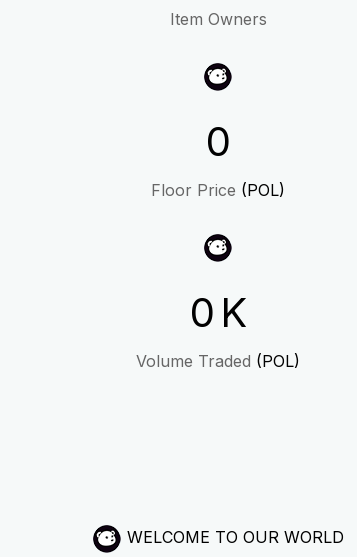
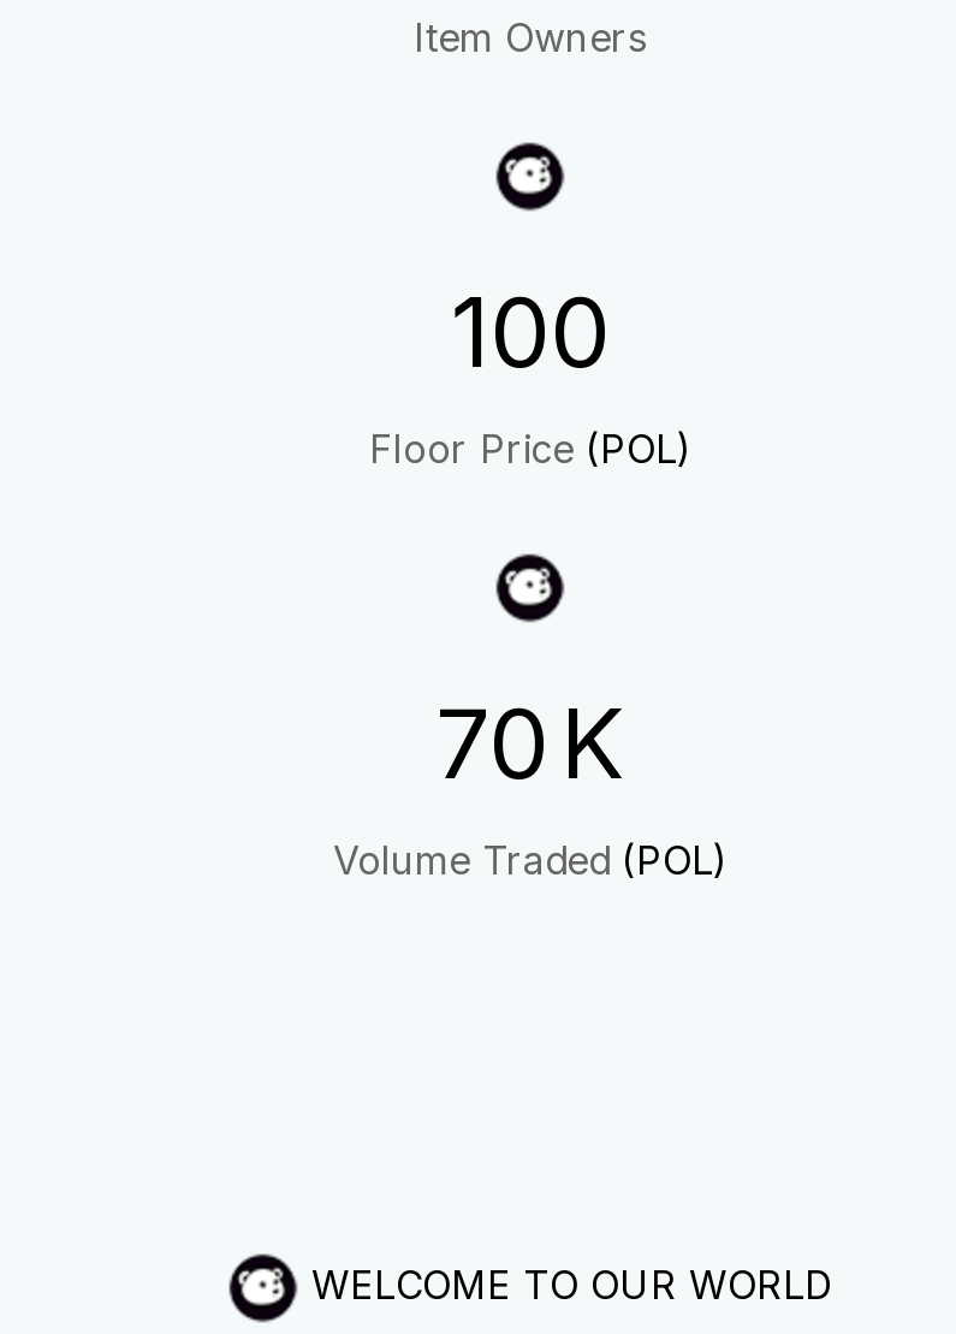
[205,117,230,166] 0 -> [451,274,610,392] 100
[189,288,246,337] 0 K -> [435,685,625,803] 70 K

